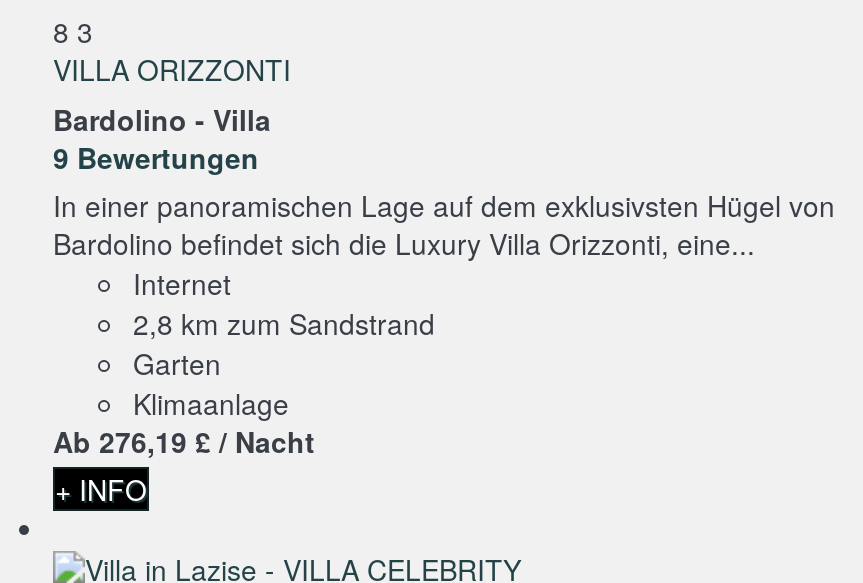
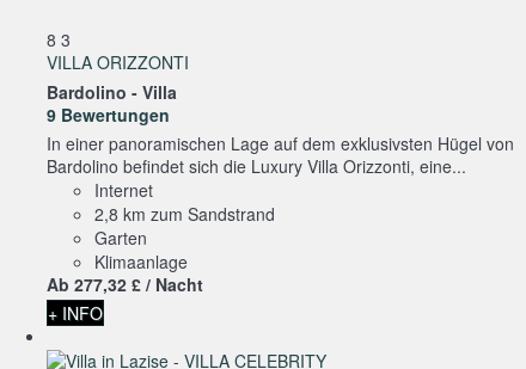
[53,422,315,462] Ab 276,19 £ / Nacht -> [47,273,203,297] Ab 277,32 £ / Nacht

